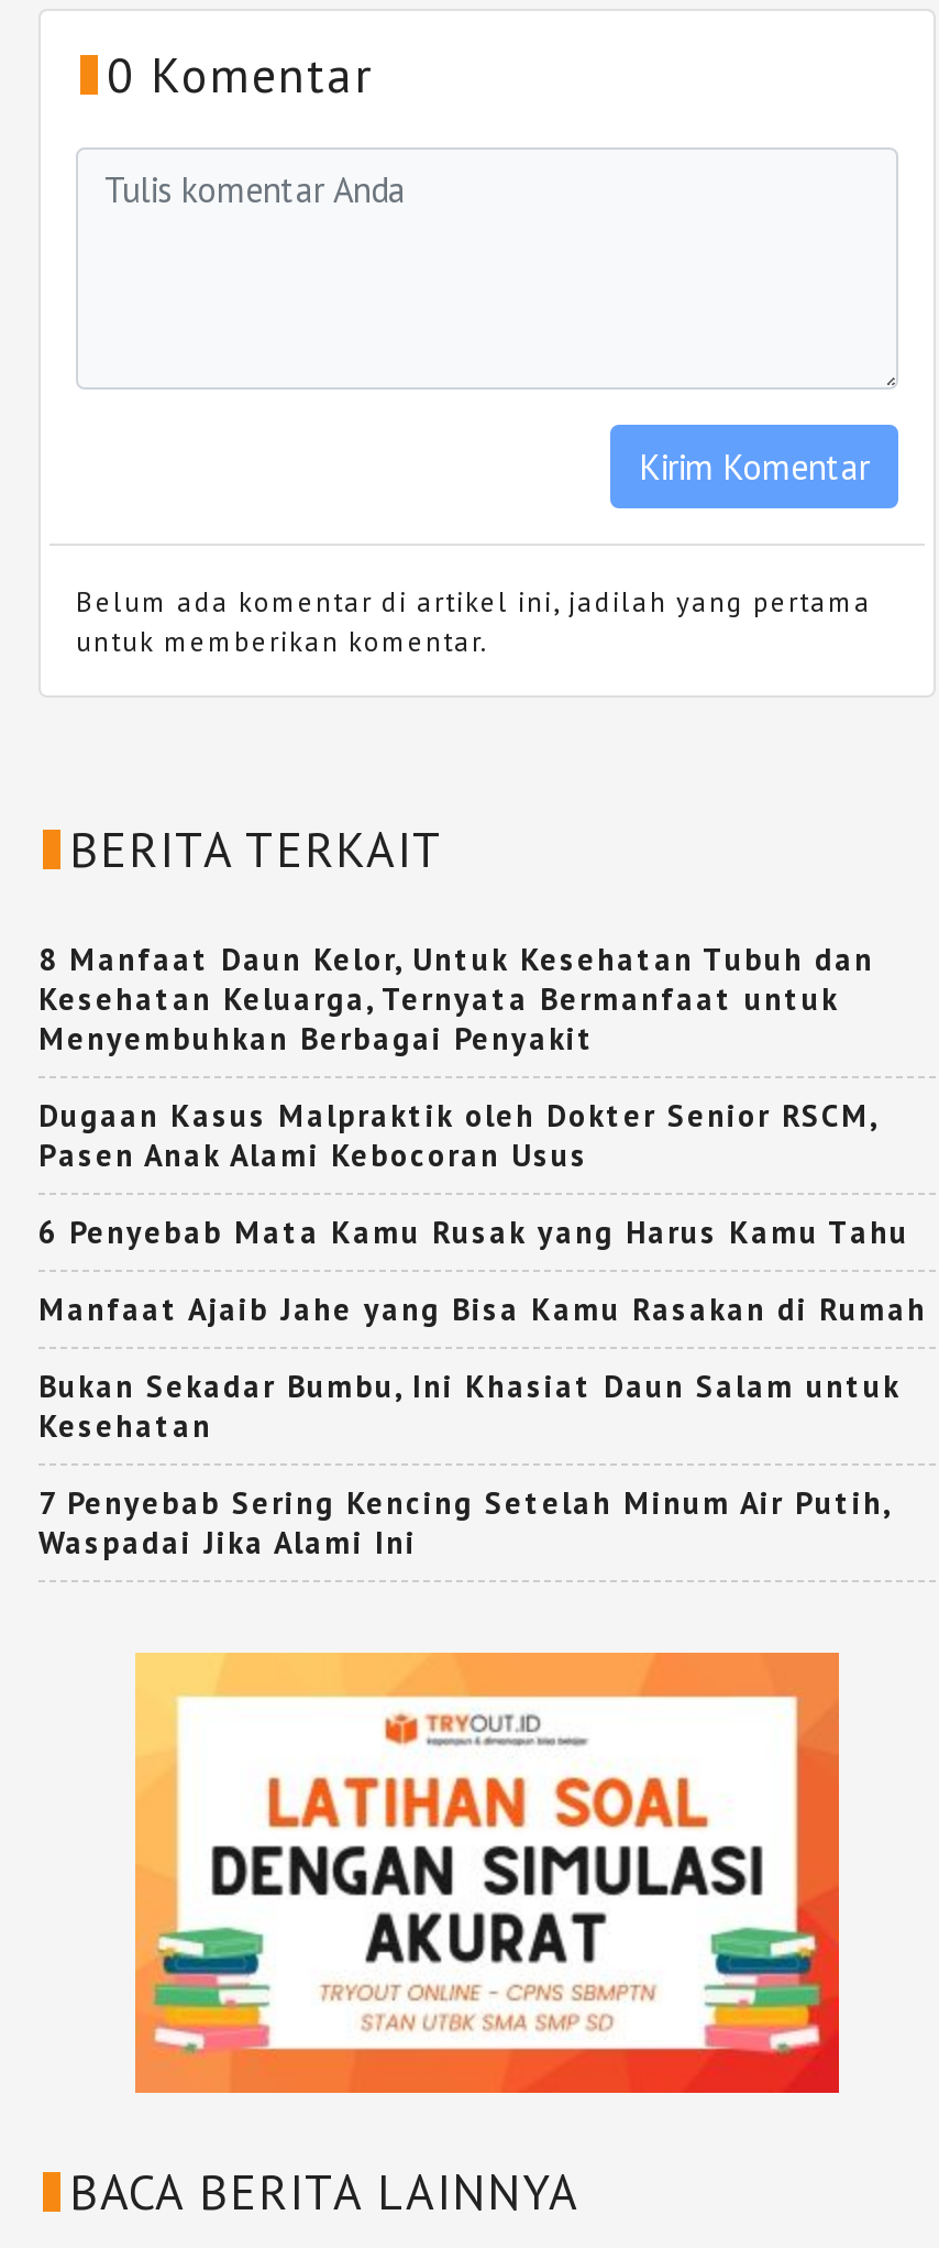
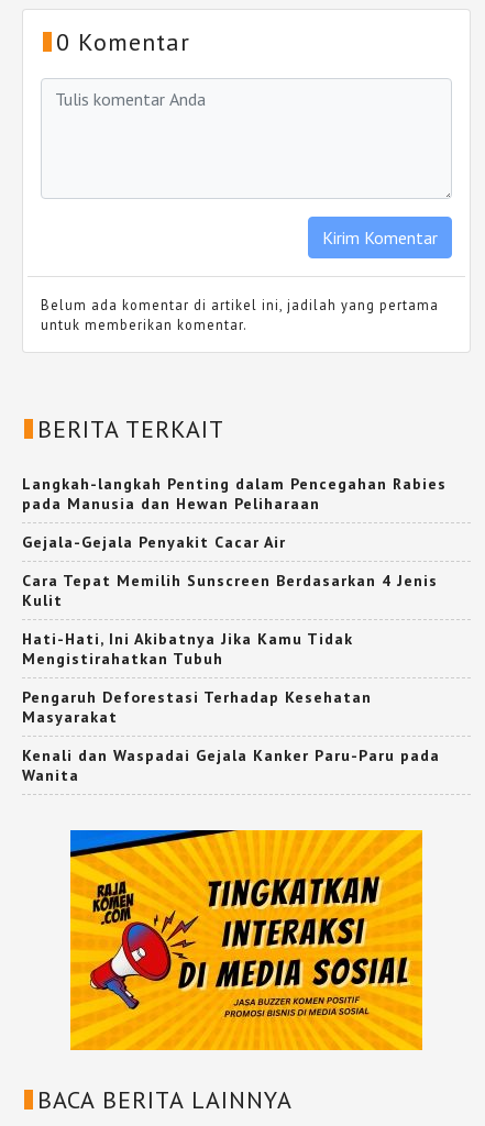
[38,940,874,1059] 8 Manfaat Daun Kelor, Untuk Kesehatan Tubuh dan | Kesehatan Keluarga, Ternyata Bermanfaat untuk | Menyembuhkan Berbagai Penyakit -> [22,474,447,514] Langkah-langkah Penting dalam Pencegahan Rabies | pada Manusia dan Hewan Peliharaan
[38,1096,876,1176] Dugaan Kasus Malpraktik oleh Dokter Senior RSCM, | Pasen Anak Alami Kebocoran Usus -> [22,532,286,552] Gejala-Gejala Penyakit Cacar Air
[38,1213,909,1253] 6 Penyebab Mata Kamu Rusak yang Harus Kamu Tahu -> [22,571,438,611] Cara Tepat Memilih Sunscreen Berdasarkan 4 Jenis | Kulit
[38,1290,927,1330] Manfaat Ajaib Jahe yang Bisa Kamu Rasakan di Rumah -> [22,629,353,669] Hati-Hati, Ini Akibatnya Jika Kamu Tidak | Mengistirahatkan Tubuh
[38,1367,901,1446] Bukan Sekadar Bumbu, Ini Khasiat Daun Salam untuk | Kesehatan -> [22,687,372,727] Pengaruh Deforestasi Terhadap Kesehatan | Masyarakat
[38,1484,890,1563] 7 Penyebab Sering Kencing Setelah Minum Air Putih, | Waspadai Jika Alami Ini -> [22,746,440,785] Kenali dan Waspadai Gejala Kanker Paru-Paru pada | Wanita
[133,1651,841,2095] [image] -> [69,829,423,1051] [image]

